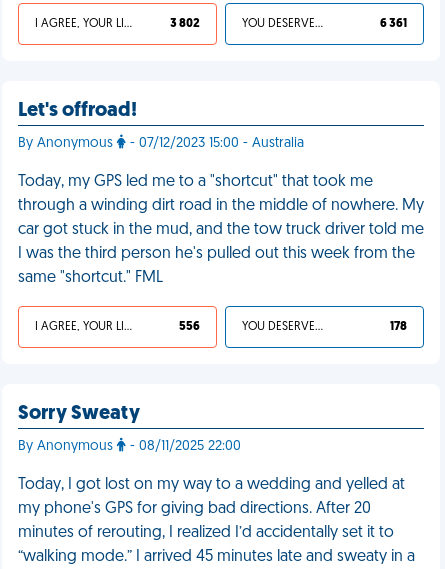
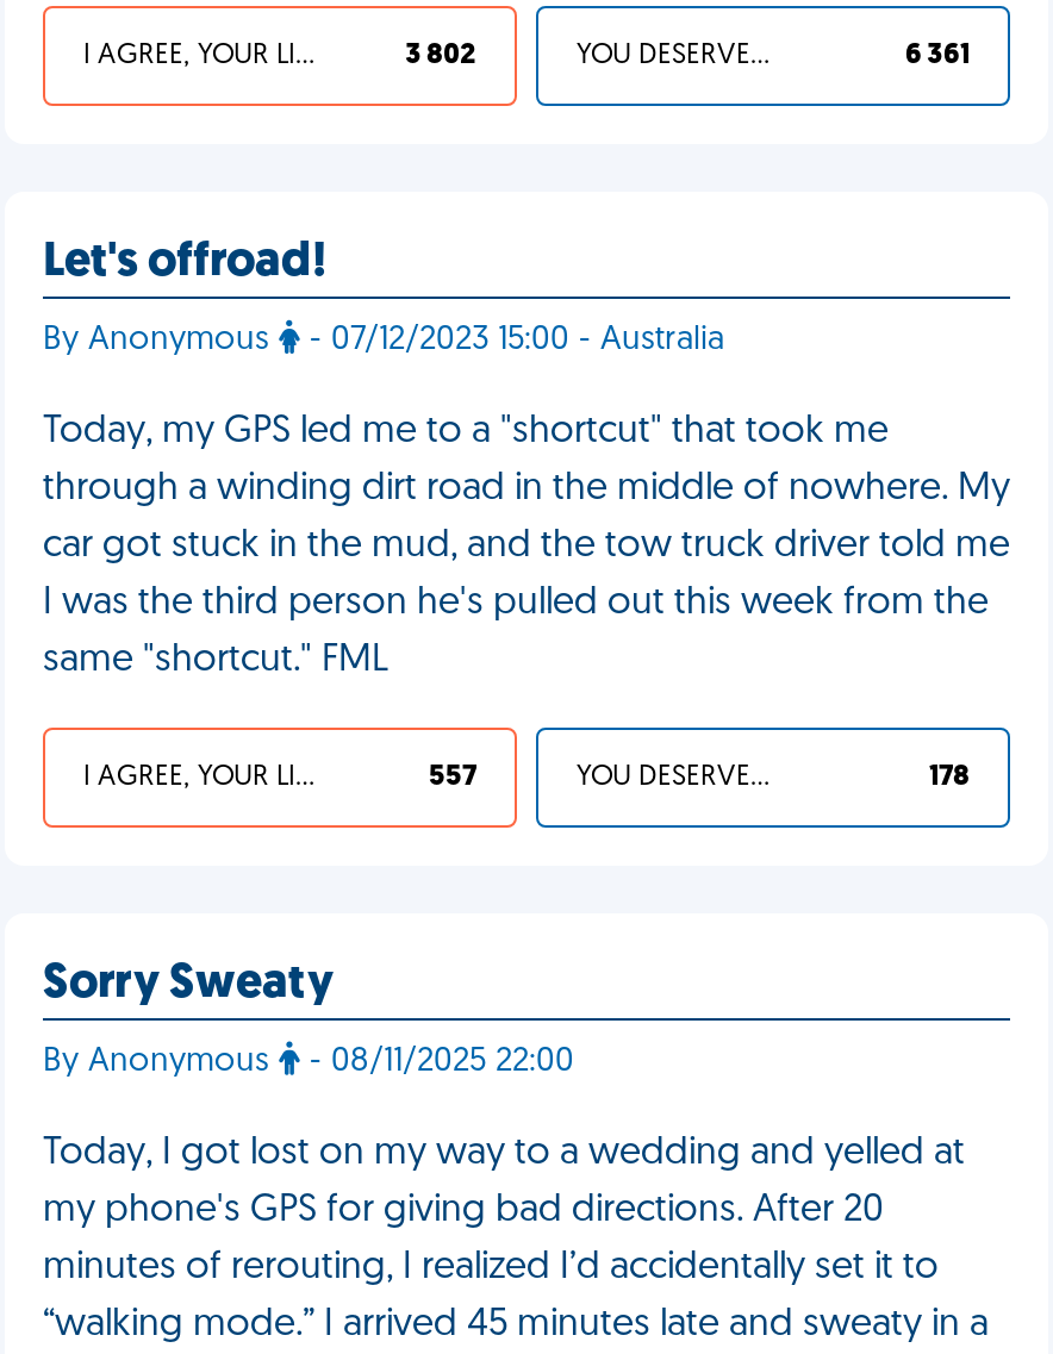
[179,321,200,333] 556 -> [429,763,476,792] 557

